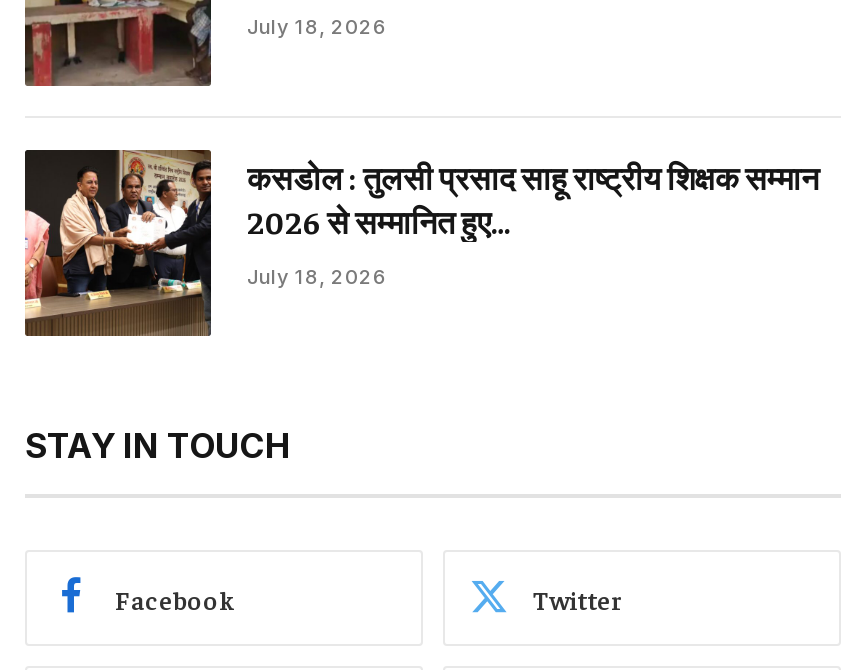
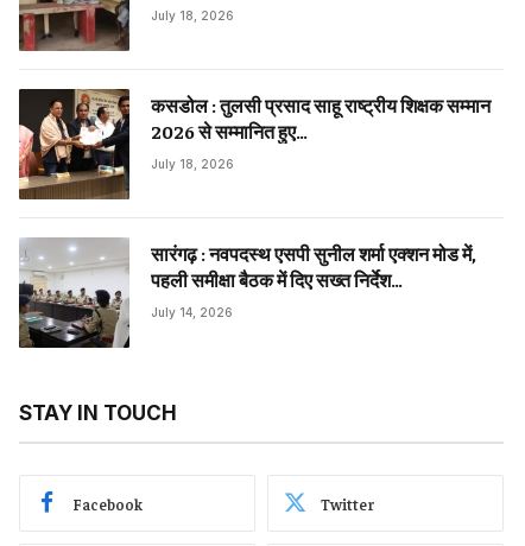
none -> [18,237,476,349] [image] | सारंगढ़ : नवपदस्थ एसपी सुनील शर्मा एक्शन मोड में, | पहली समीक्षा बैठक में दिए सख्त निर्देश… | July 14, 2026

